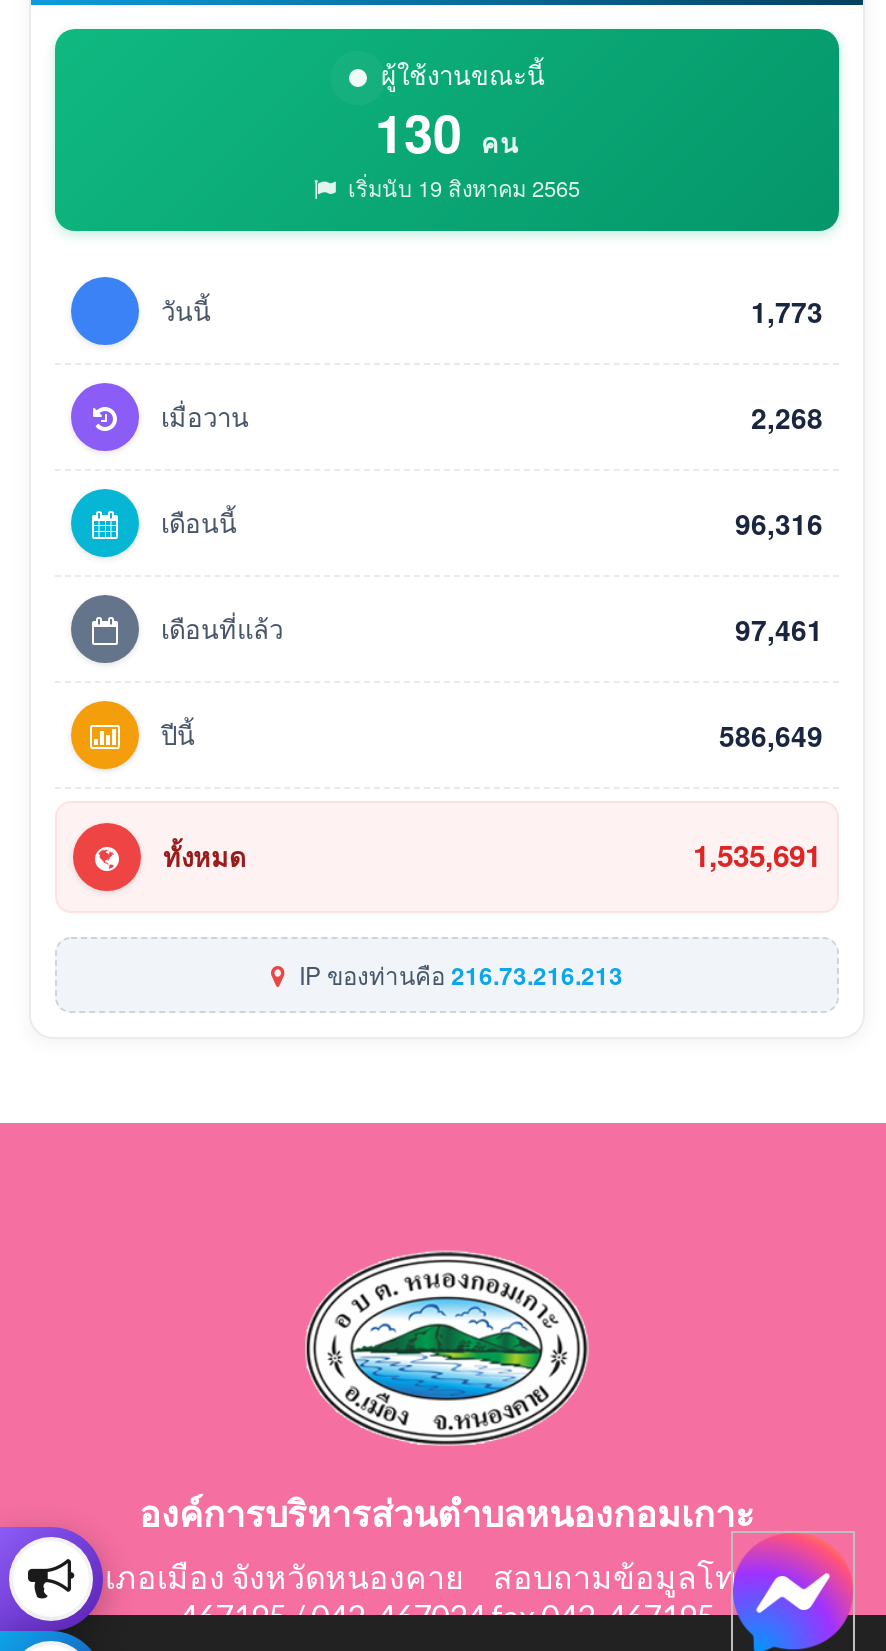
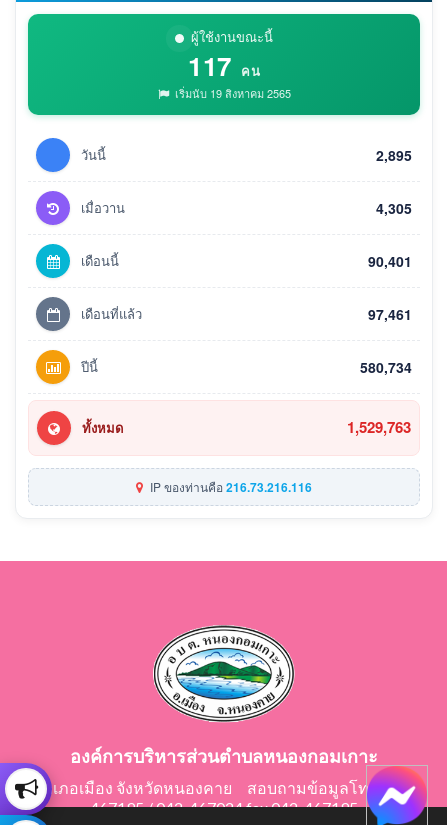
[375,94,519,168] 130 คน -> [188,47,260,84] 117 คน
[751,290,823,330] 1,773 -> [376,145,412,165] 2,895
[751,396,823,436] 2,268 -> [376,198,412,218] 4,305
[735,502,823,542] 96,316 -> [368,251,412,271] 90,401
[719,714,823,754] 586,649 -> [360,357,412,377] 580,734
[693,833,821,877] 1,535,691 -> [347,416,411,438] 1,529,763
[293,956,623,992] IP ของท่านคือ216.73.216.213 -> [147,478,312,496] IP ของท่านคือ216.73.216.116

